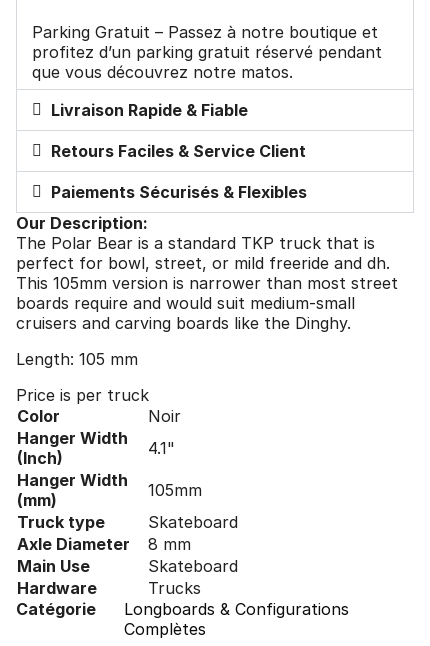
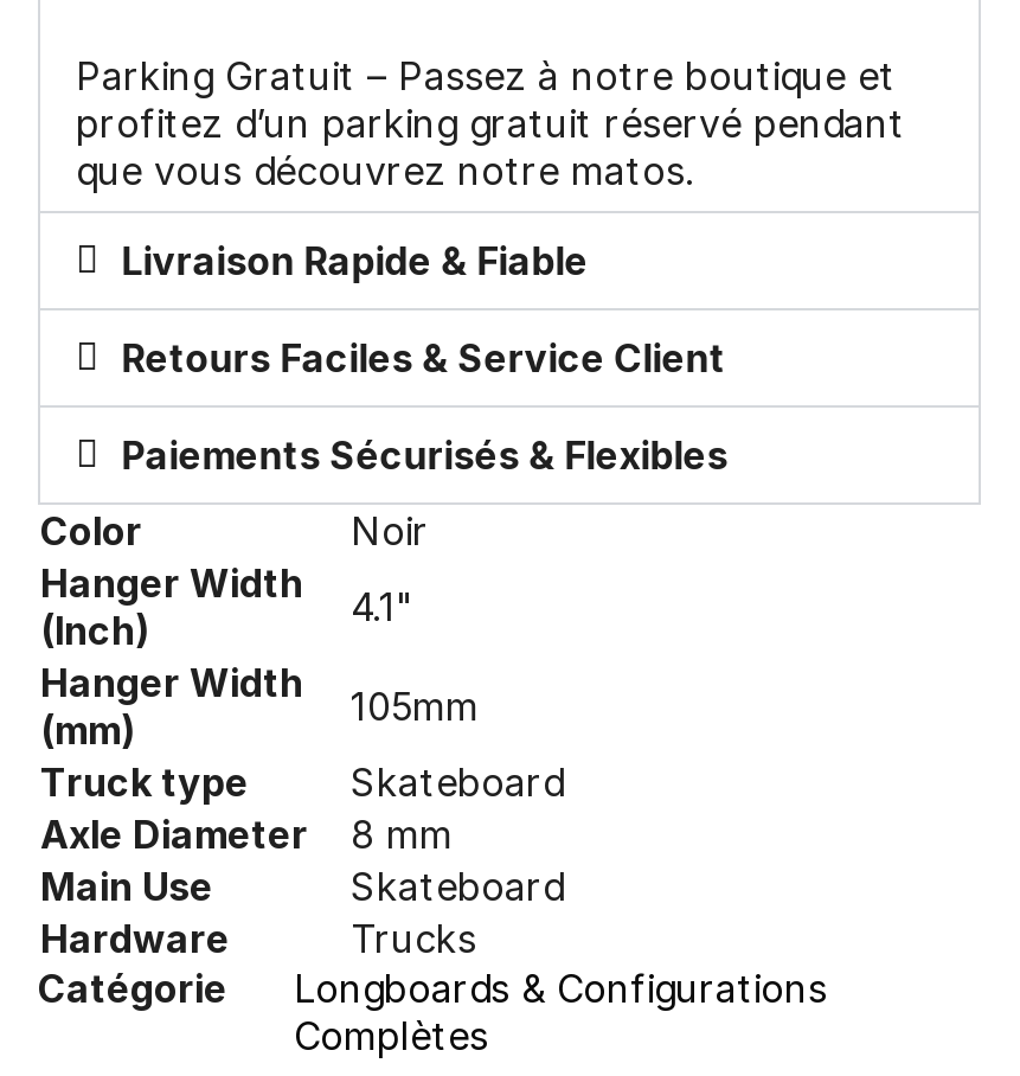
[16,213,398,405] Our Description: | The Polar Bear is a standard TKP truck that is | perfect for bowl, street, or mild freeride and dh. | This 105mm version is narrower than most street | boards require and would suit medium-small | cruisers and carving boards like the Dinghy. | Length: 105 mm | Price is per truck -> none

